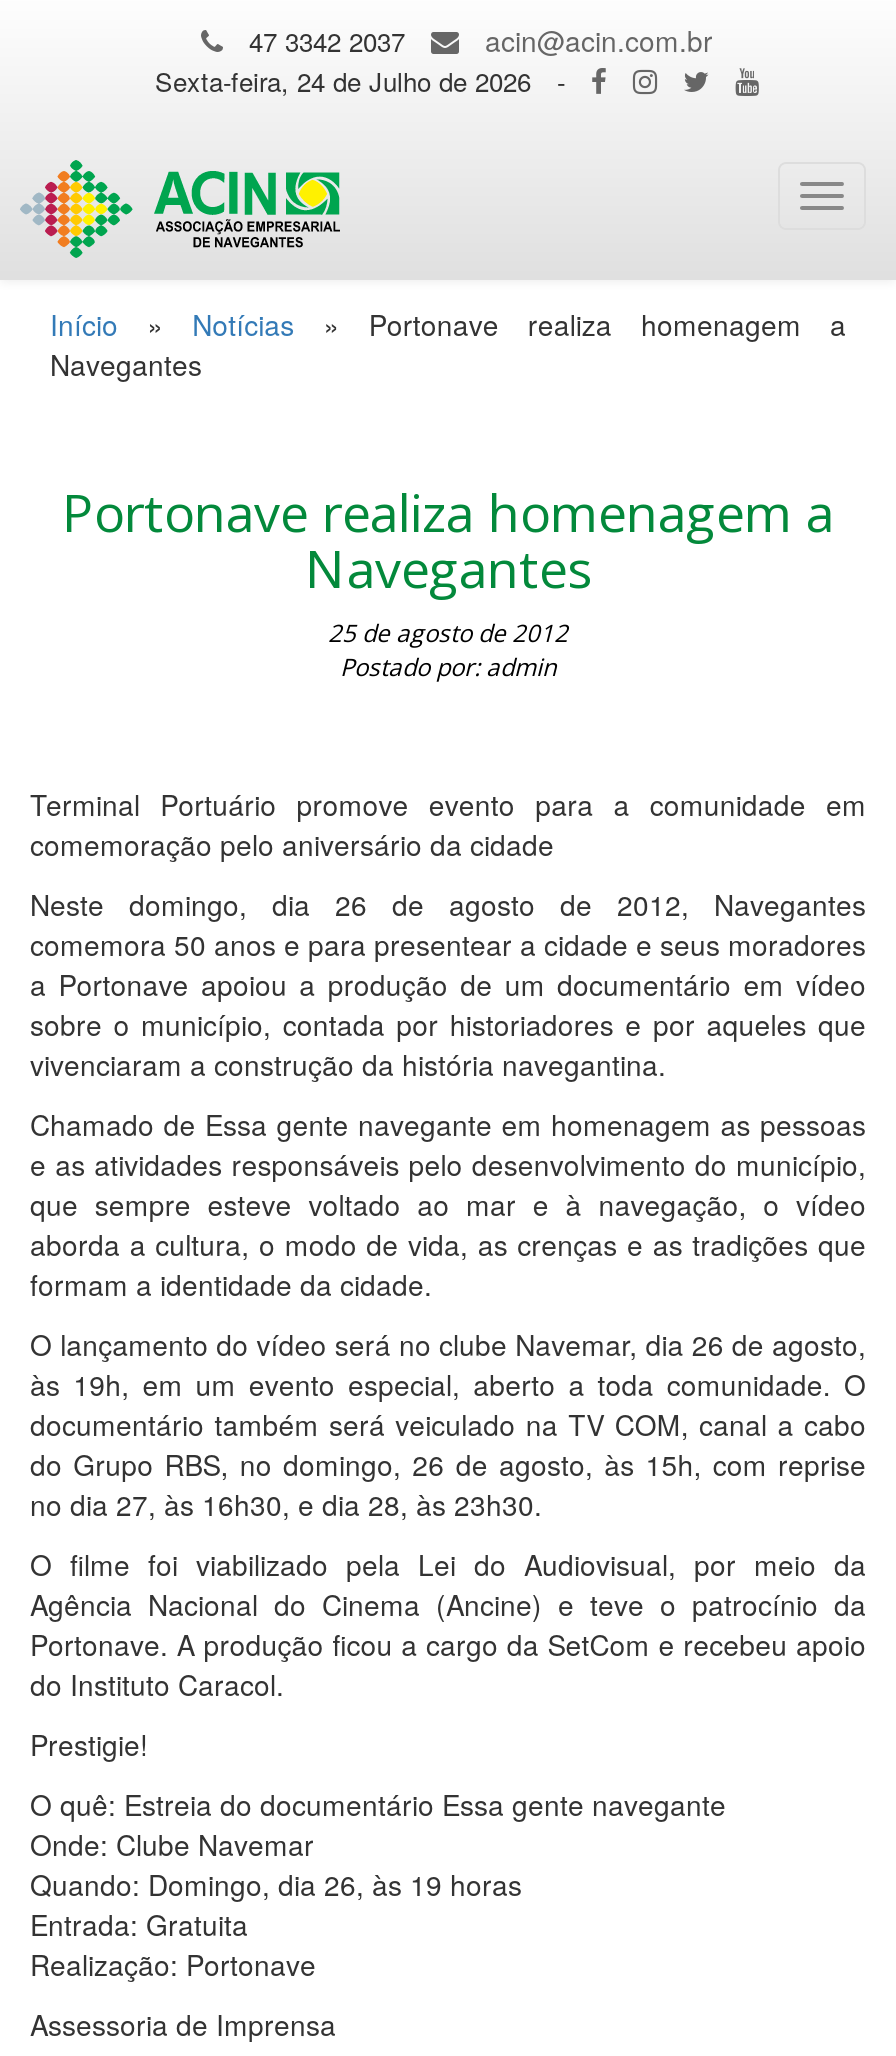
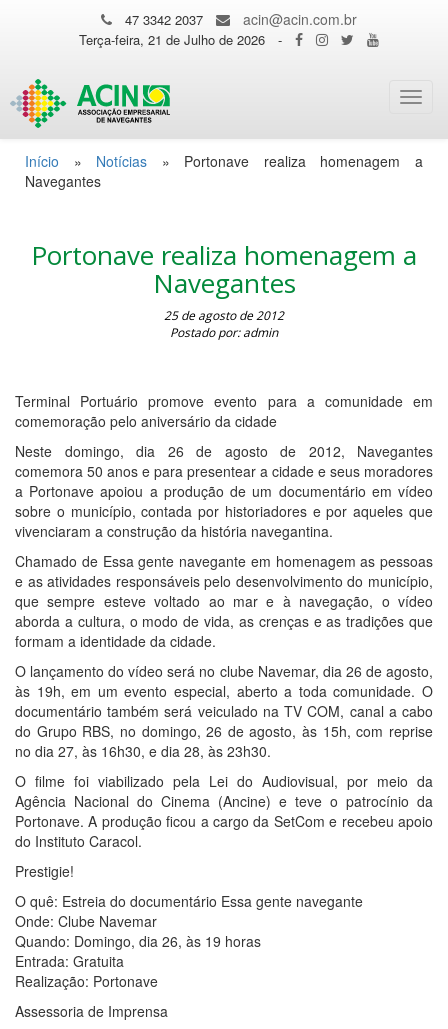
[155,62,531,100] Sexta-feira, 24 de Julho de 2026 -> [78,30,264,49] Terça-feira, 21 de Julho de 2026

